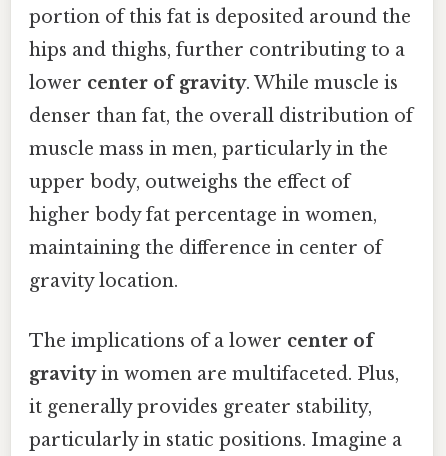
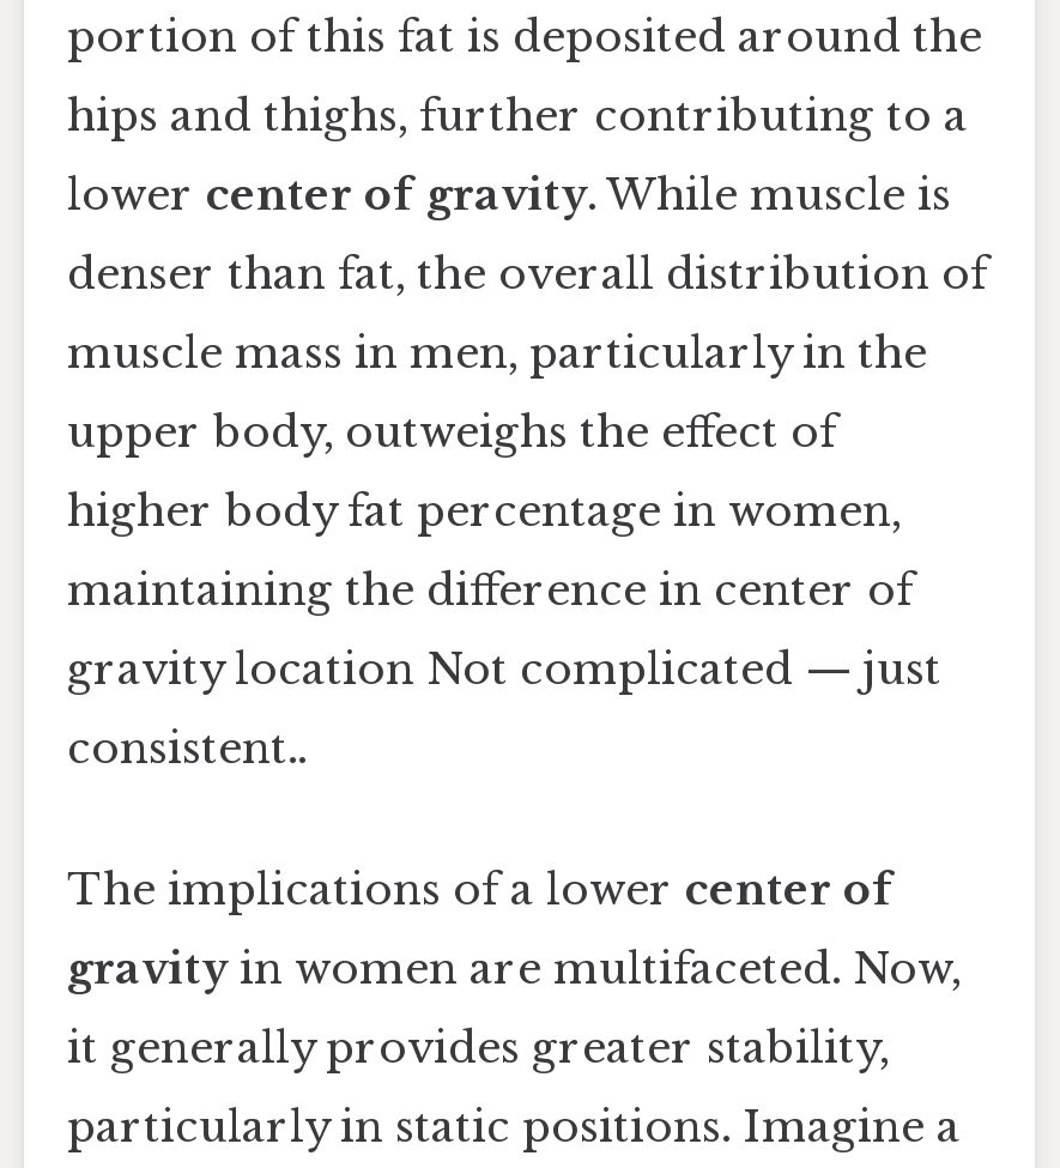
[29,270,178,292] gravity location. -> [67,644,941,776] gravity location Not complicated — just | consistent..
[29,363,399,385] gravity in women are multifaceted. Plus, -> [67,944,961,997] gravity in women are multifaceted. Now,

